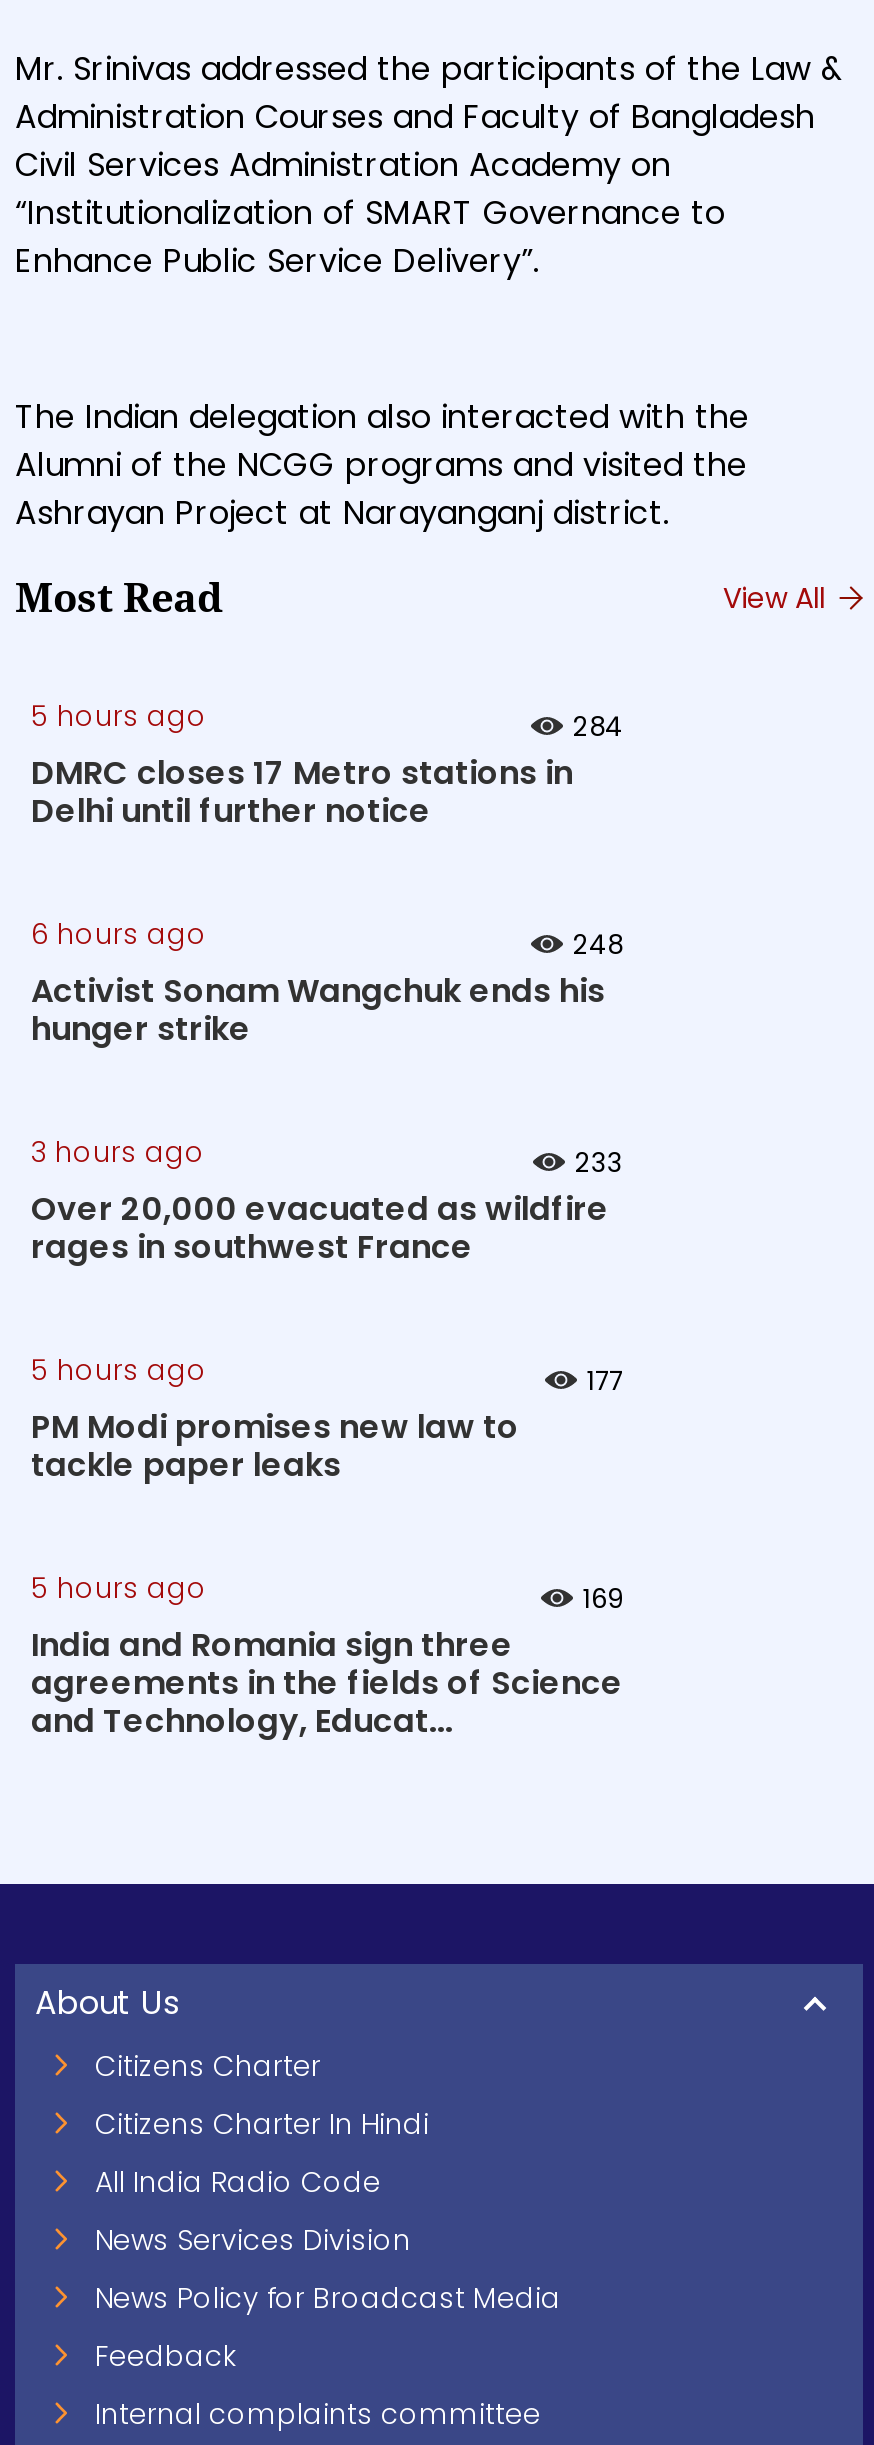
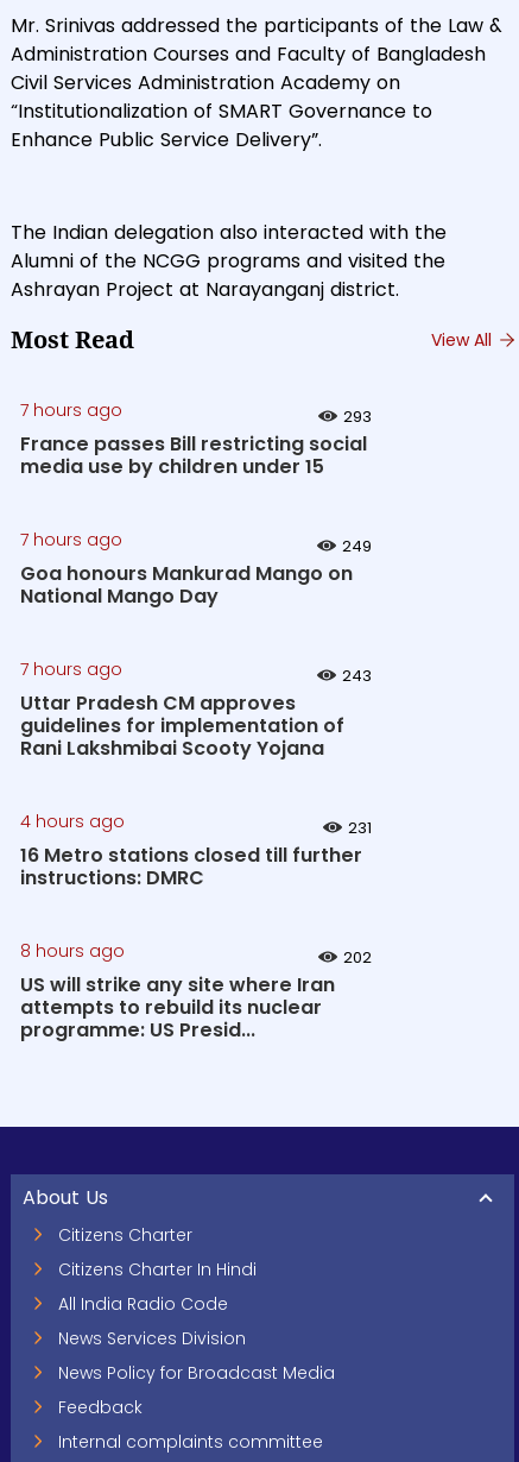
[31,696,623,834] 5 hours ago | 284 | DMRC closes 17 Metro stations in | Delhi until further notice -> [20,398,372,480] 7 hours ago | 293 | France passes Bill restricting social | media use by children under 15
[31,914,623,1052] 6 hours ago | 248 | Activist Sonam Wangchuk ends his | hunger strike -> [20,528,372,610] 7 hours ago | 249 | Goa honours Mankurad Mango on | National Mango Day
[31,1132,623,1270] 3 hours ago | 233 | Over 20,000 evacuated as wildfire | rages in southwest France -> [20,657,372,762] 7 hours ago | 243 | Uttar Pradesh CM approves | guidelines for implementation of | Rani Lakshmibai Scooty Yojana
[31,1350,623,1488] 5 hours ago | 177 | PM Modi promises new law to | tackle paper leaks -> [20,809,372,891] 4 hours ago | 231 | 16 Metro stations closed till further | instructions: DMRC
[31,1568,623,1744] 5 hours ago | 169 | India and Romania sign three | agreements in the fields of Science | and Technology, Educat... -> [20,939,372,1044] 8 hours ago | 202 | US will strike any site where Iran | attempts to rebuild its nuclear | programme: US Presid...

